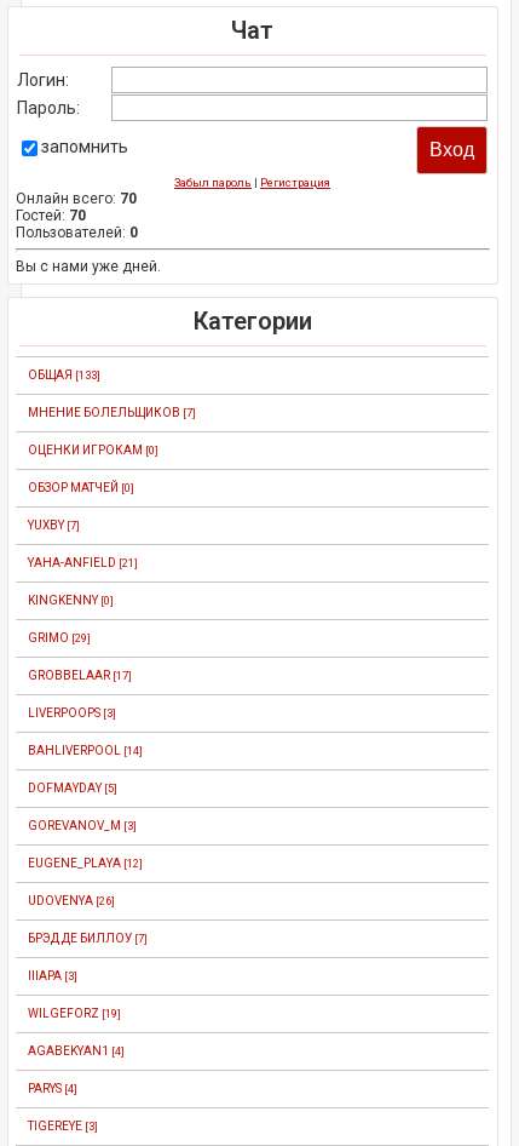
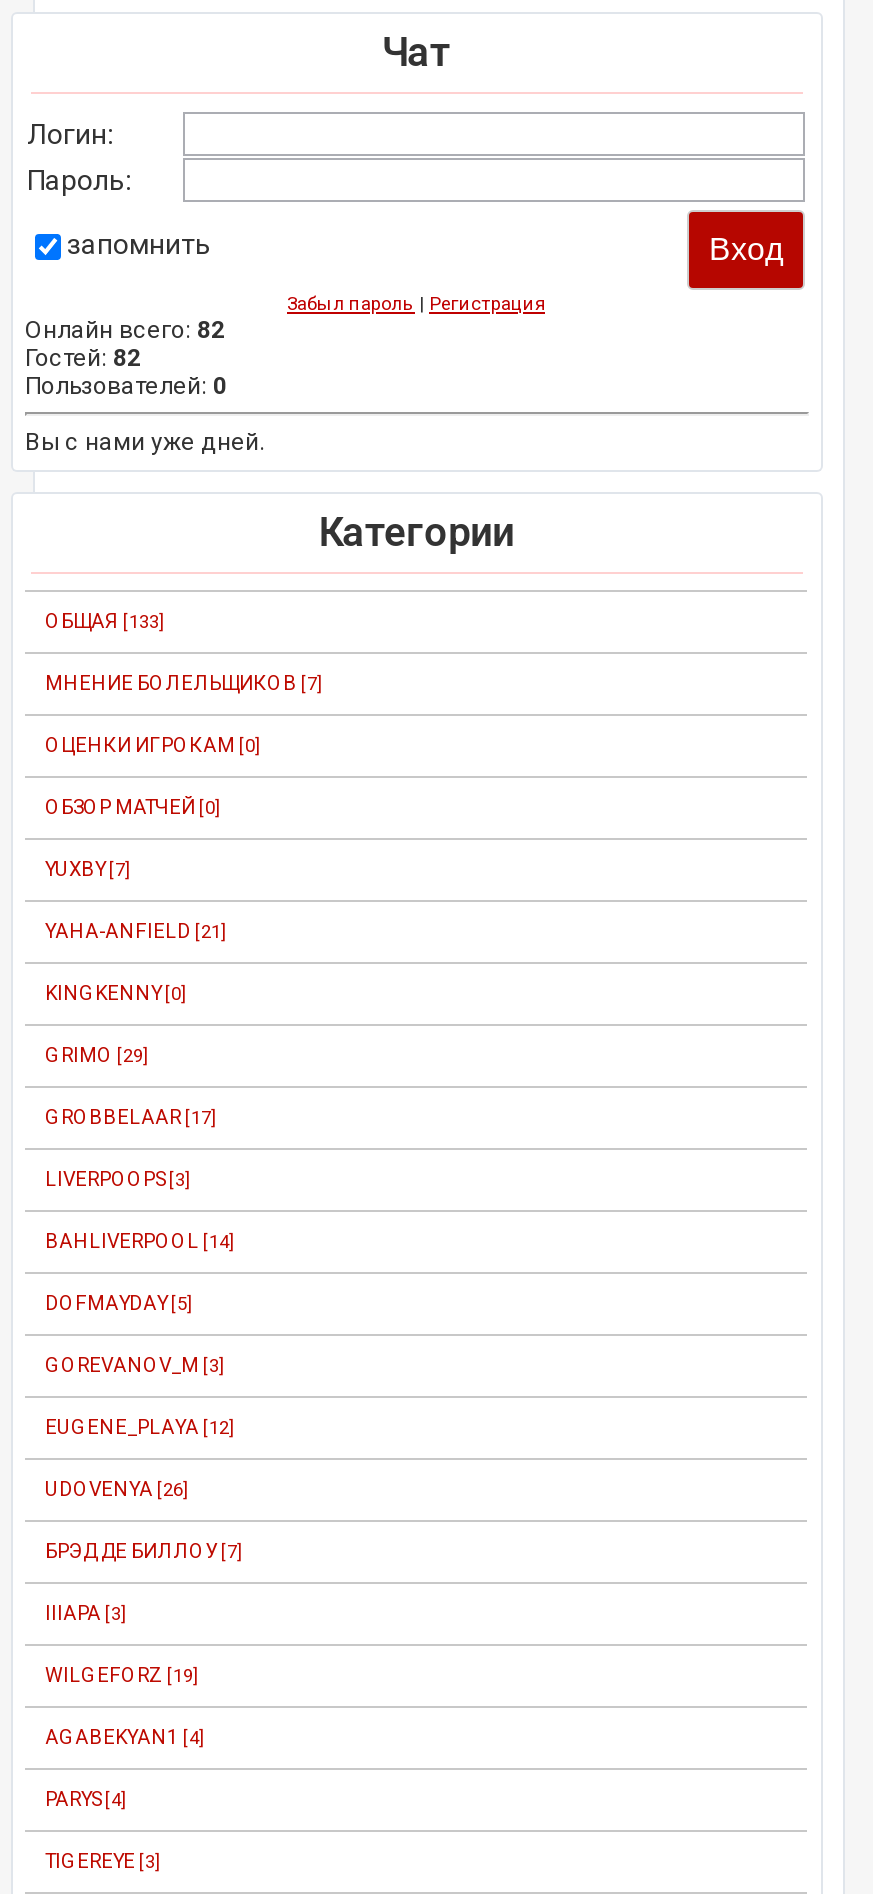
[16,191,137,208] Онлайн всего: 70 -> [25,317,225,345] Онлайн всего: 82
[16,208,86,224] Гостей: 70 -> [25,345,141,373] Гостей: 82

